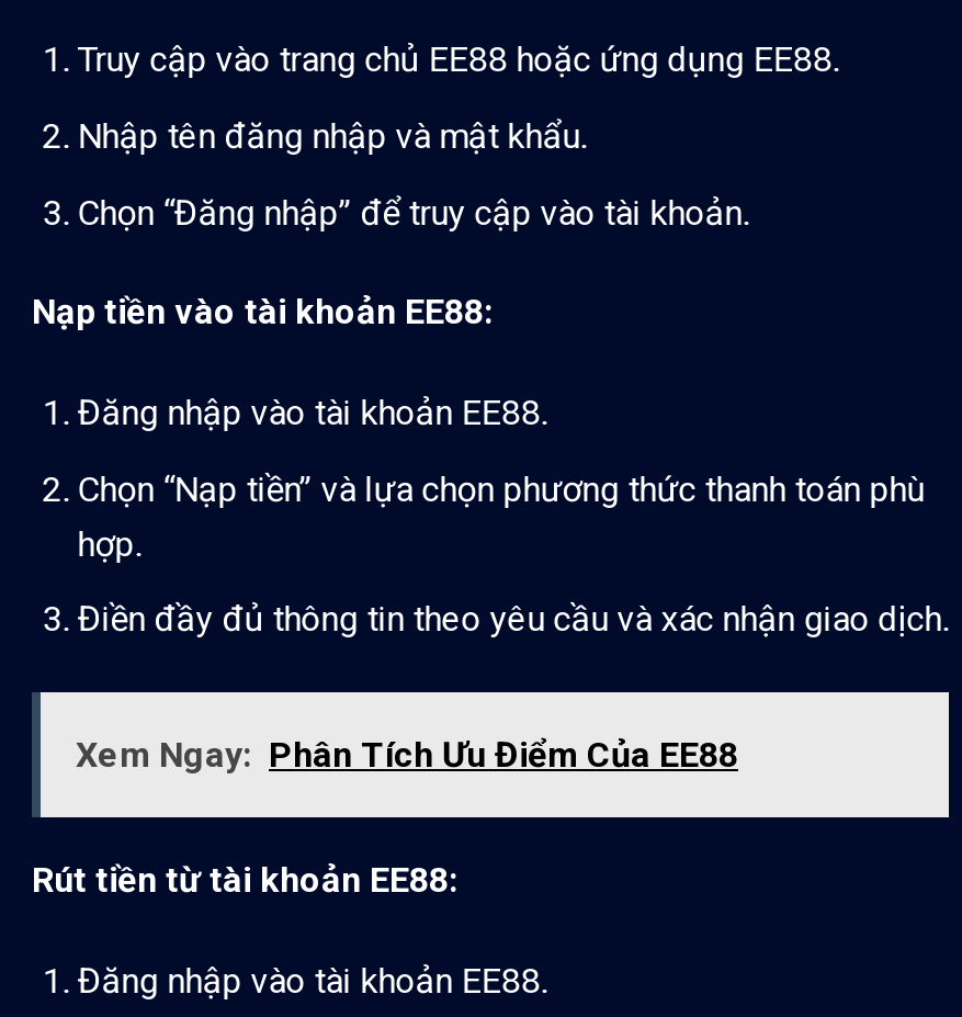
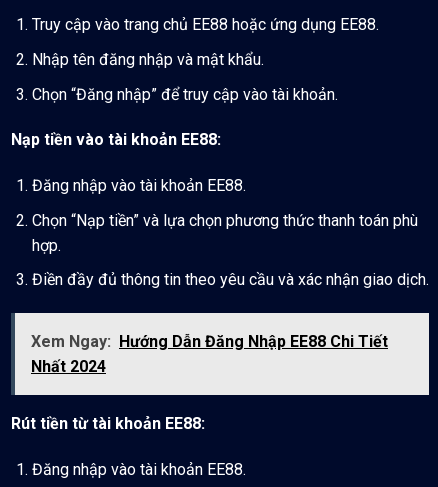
[76,734,738,776] Xem Ngay: Phân Tích Ưu Điểm Của EE88 -> [31,332,388,376] Xem Ngay: Hướng Dẫn Đăng Nhập EE88 Chi Tiết | Nhất 2024

